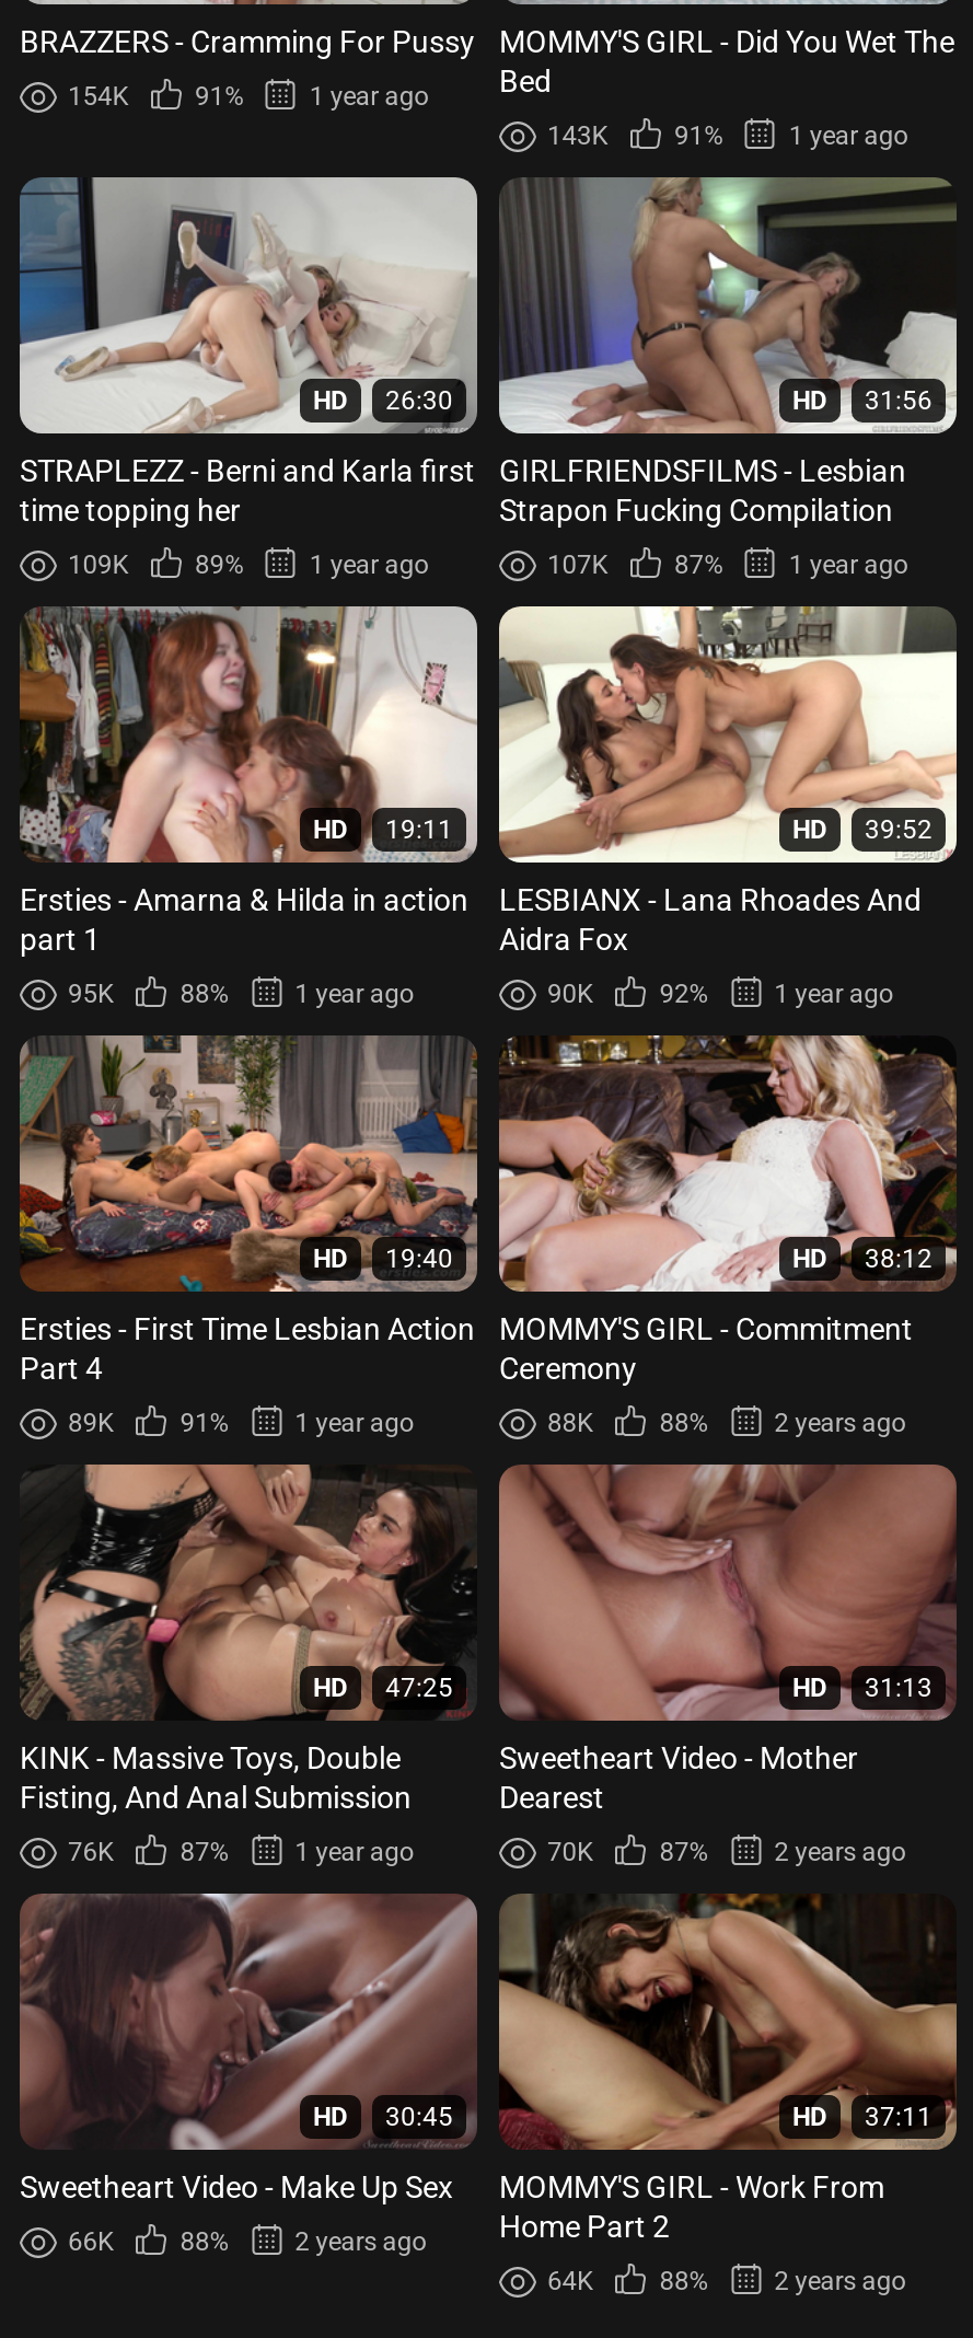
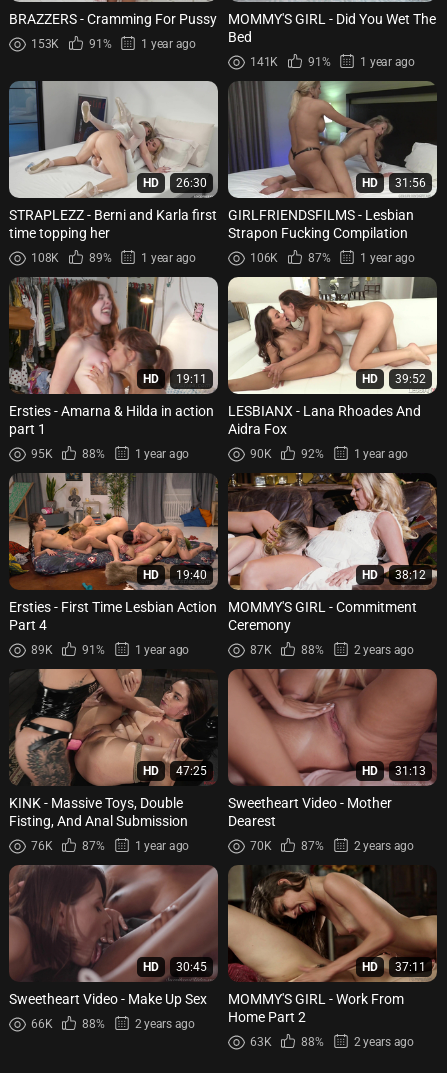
[68,81,129,111] 154K -> [31,37,59,51] 153K
[547,120,609,151] 143K -> [250,55,278,69] 141K
[68,549,129,580] 109K -> [31,251,59,265] 108K
[547,549,609,580] 107K -> [250,251,278,265] 106K
[547,1408,594,1438] 88K -> [250,643,271,657] 87K
[547,2266,594,2296] 64K -> [250,1035,271,1049] 63K

